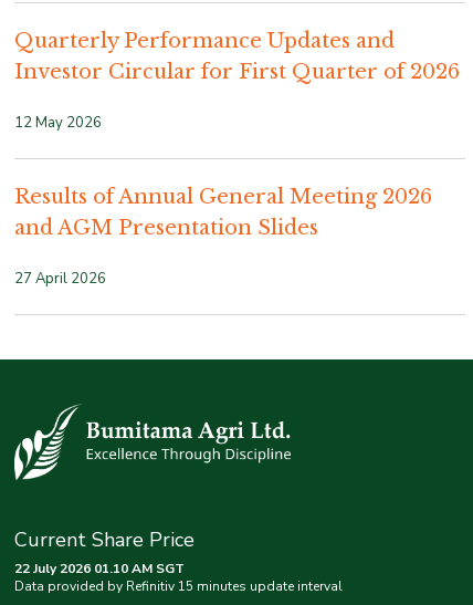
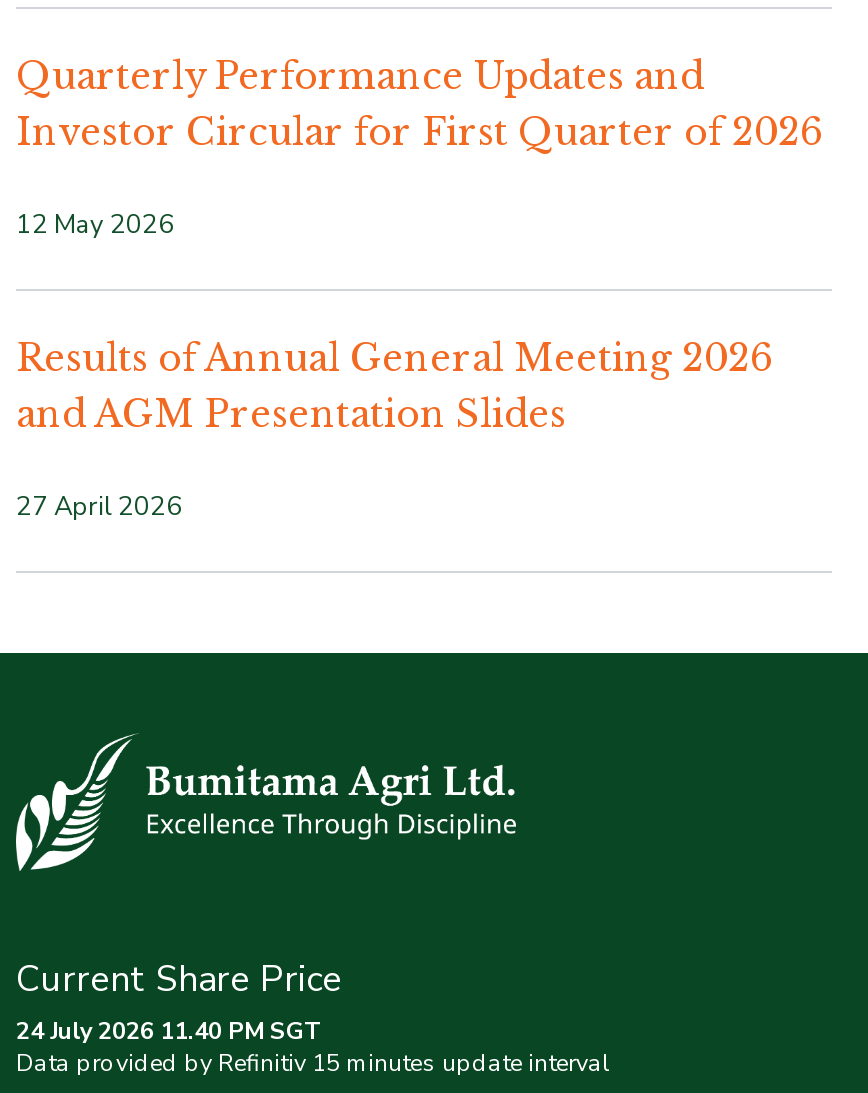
[14,560,185,578] 22 July 2026 01.10 AM SGT -> [16,1015,322,1047] 24 July 2026 11.40 PM SGT

